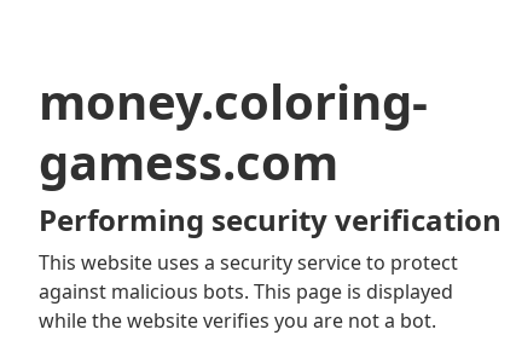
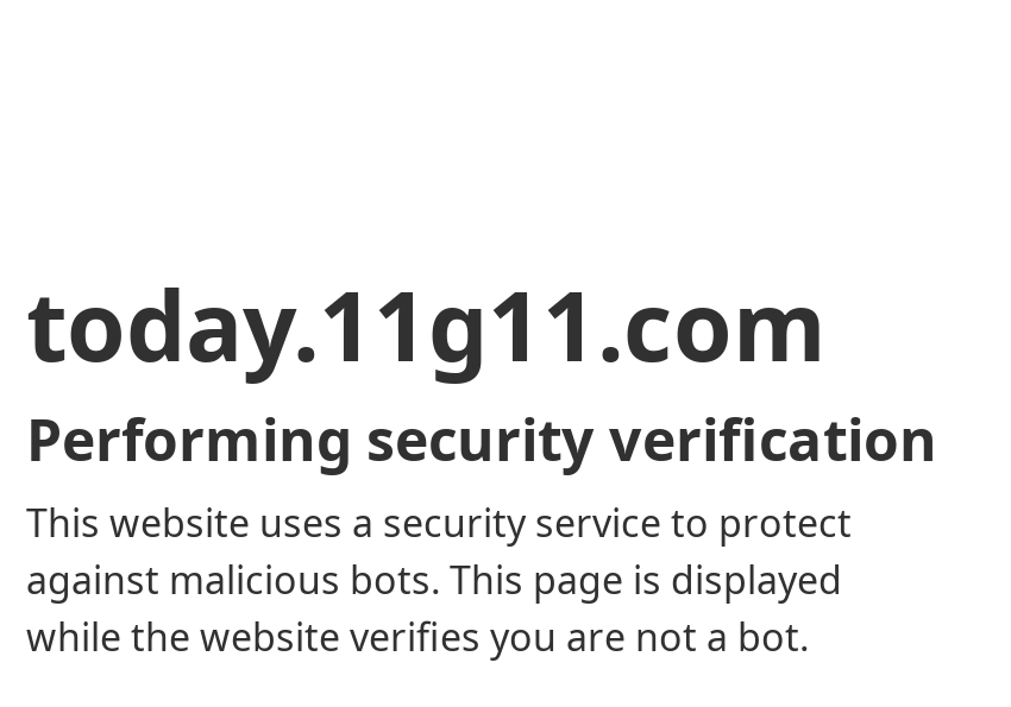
[39,68,428,195] money.coloring- | gamess.com -> [26,259,825,390] today.11g11.com

